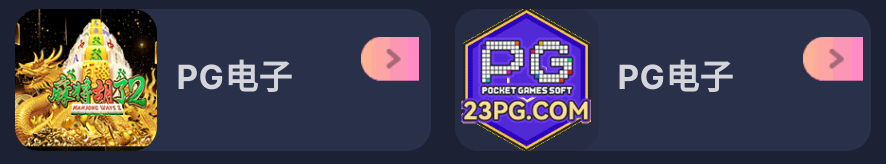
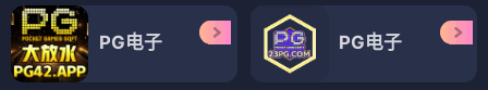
[13,15,159,149] [image] -> [11,8,88,80] [image]
[461,9,593,151] [image] -> [255,7,325,81] [image]

